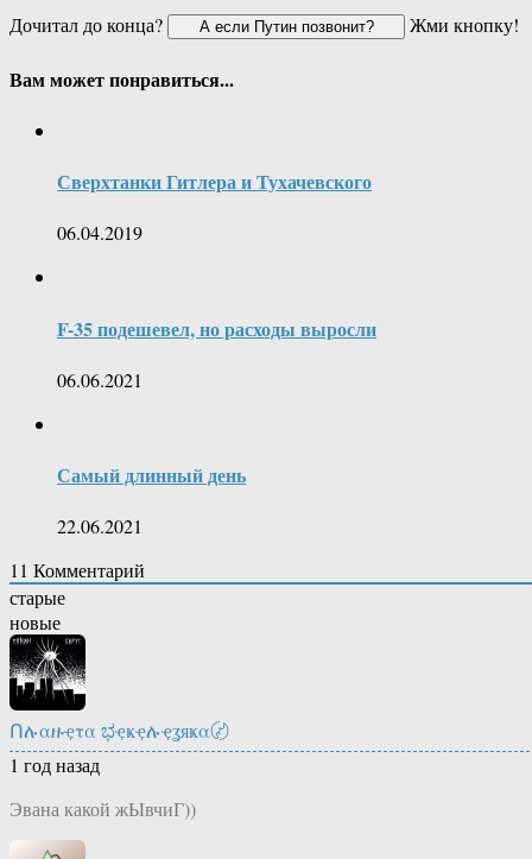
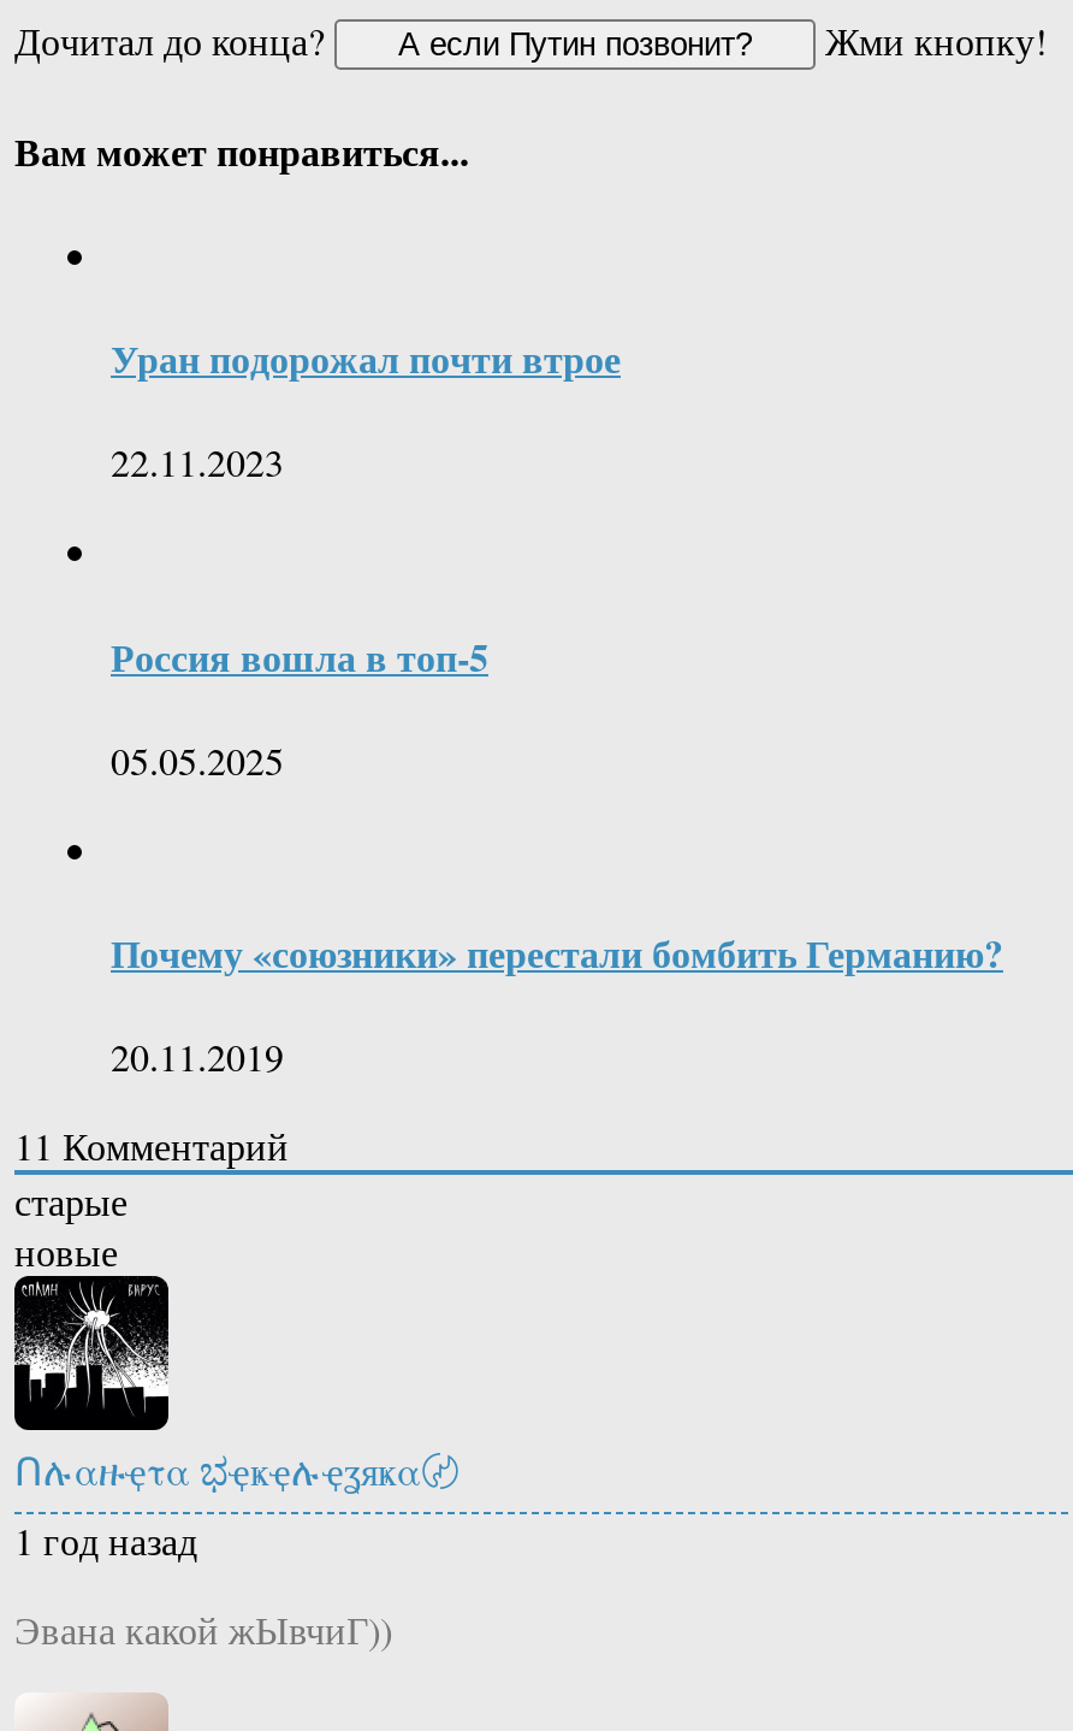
[57,168,372,195] Сверхтанки Гитлера и Тухачевского -> [111,330,621,385] Уран подорожал почти втрое
[57,220,142,245] 06.04.2019 -> [111,437,284,487] 22.11.2023
[57,314,376,342] F-35 подешевел, но расходы выросли -> [111,627,488,683] Россия вошла в топ-5
[57,367,142,392] 06.06.2021 -> [111,734,284,785] 05.05.2025
[57,461,246,489] Самый длинный день -> [111,925,1003,980] Почему «союзники» перестали бомбить Германию?
[57,514,142,539] 22.06.2021 -> [111,1031,284,1082] 20.11.2019

